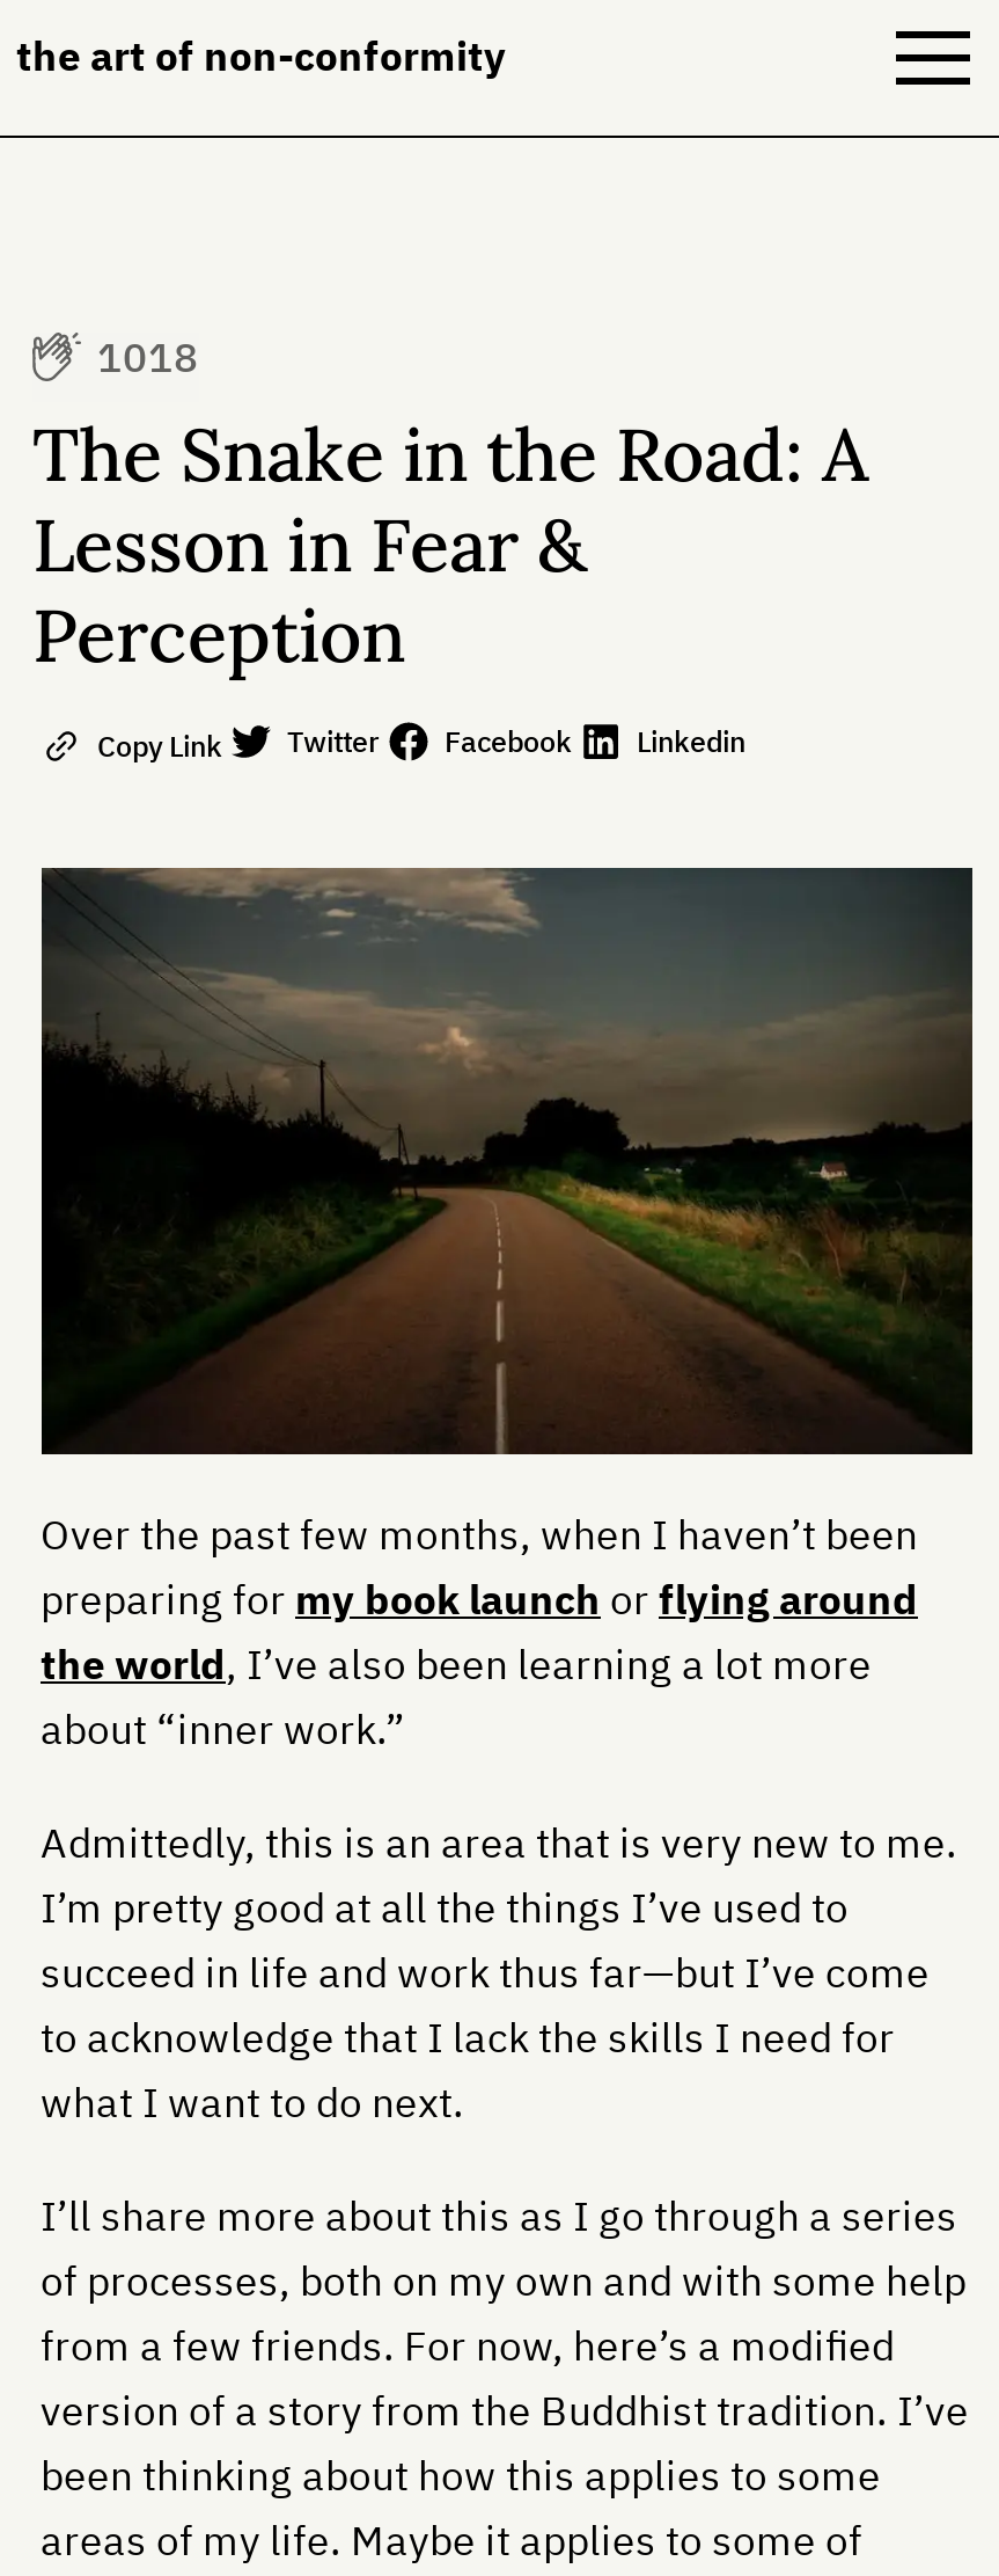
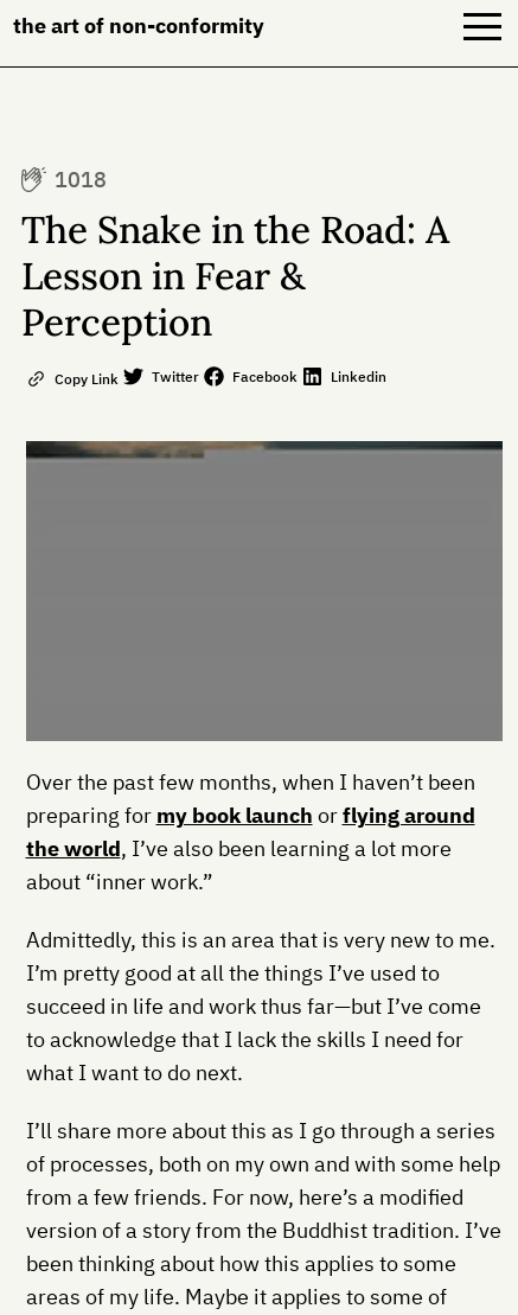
[42,886,972,1454] [image] -> none

